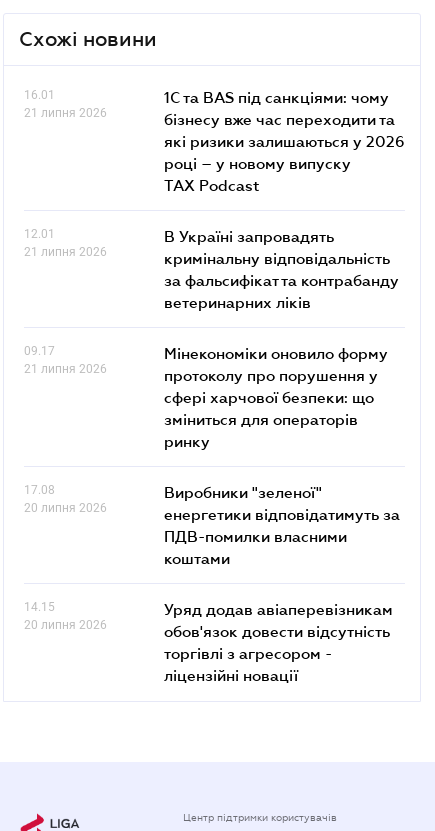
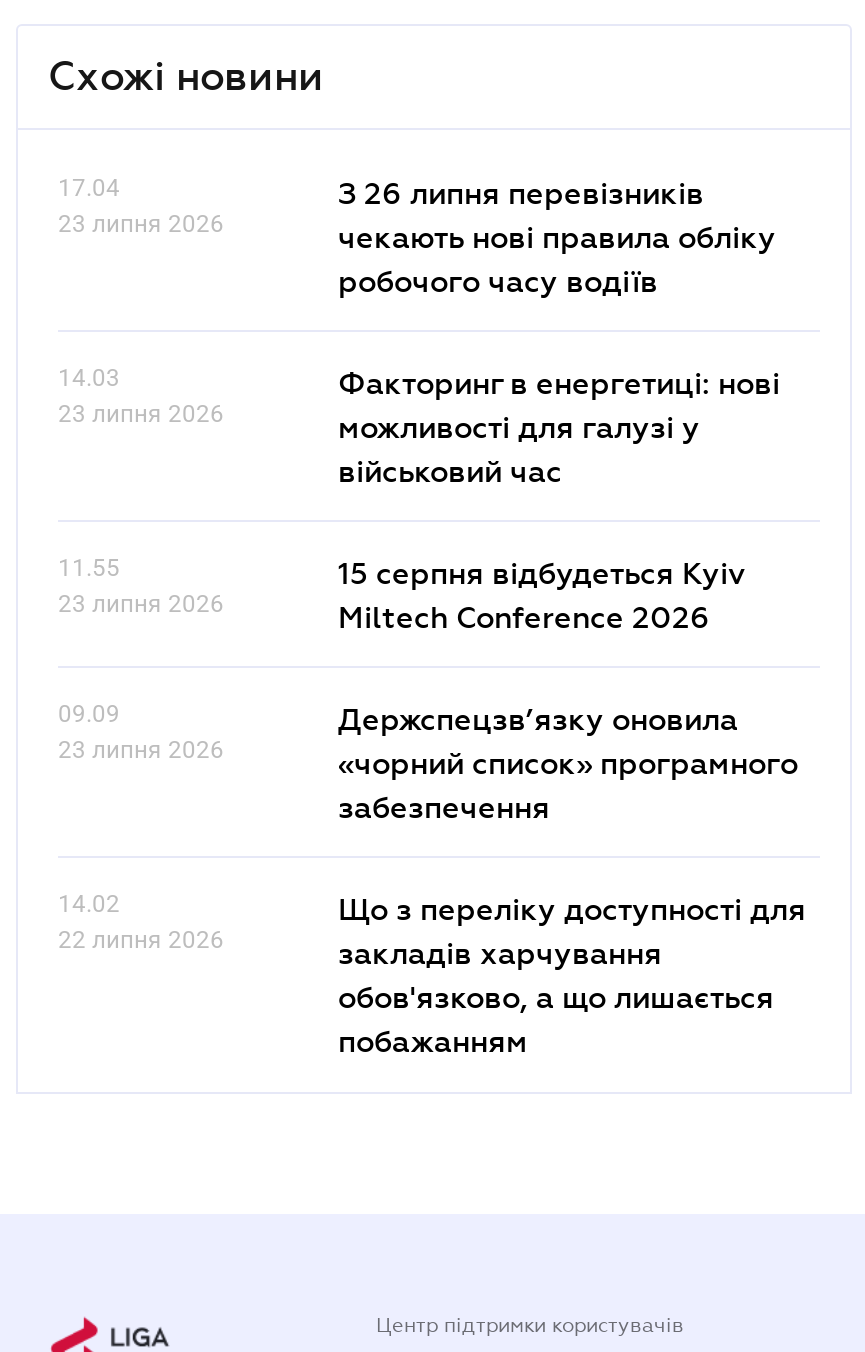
[24,88,107,120] 16.01 | 21 липня 2026 -> [58,173,224,237] 17.04 | 23 липня 2026
[164,88,405,194] 1С та BAS під санкціями: чому | бізнесу вже час переходити та | які ризики залишаються у 2026 | році – у новому випуску | TAX Podcast -> [338,173,776,297] З 26 липня перевізників | чекають нові правила обліку | робочого часу водіїв
[24,227,107,259] 12.01 | 21 липня 2026 -> [58,363,224,427] 14.03 | 23 липня 2026
[164,227,399,311] В Україні запровадять | кримінальну відповідальність | за фальсифікат та контрабанду | ветеринарних ліків -> [338,363,780,487] Факторинг в енергетиці: нові | можливості для галузі у | військовий час
[24,344,107,376] 09.17 | 21 липня 2026 -> [58,553,224,617] 11.55 | 23 липня 2026
[164,344,388,450] Мінекономіки оновило форму | протоколу про порушення у | сфері харчової безпеки: що | зміниться для операторів | ринку -> [338,553,746,633] 15 серпня відбудеться Kyiv | Miltech Conference 2026
[24,483,107,515] 17.08 | 20 липня 2026 -> [58,699,224,763] 09.09 | 23 липня 2026
[164,483,400,567] Виробники "зеленої" | енергетики відповідатимуть за | ПДВ-помилки власними | коштами -> [338,699,798,823] Держспецзв’язку оновила | «чорний список» програмного | забезпечення
[24,600,107,632] 14.15 | 20 липня 2026 -> [58,889,224,953] 14.02 | 22 липня 2026
[164,600,393,684] Уряд додав авіаперевізникам | обов'язок довести відсутність | торгівлі з агресором - | ліцензійні новації -> [338,889,806,1057] Що з переліку доступності для | закладів харчування | обов'язково, а що лишається | побажанням

